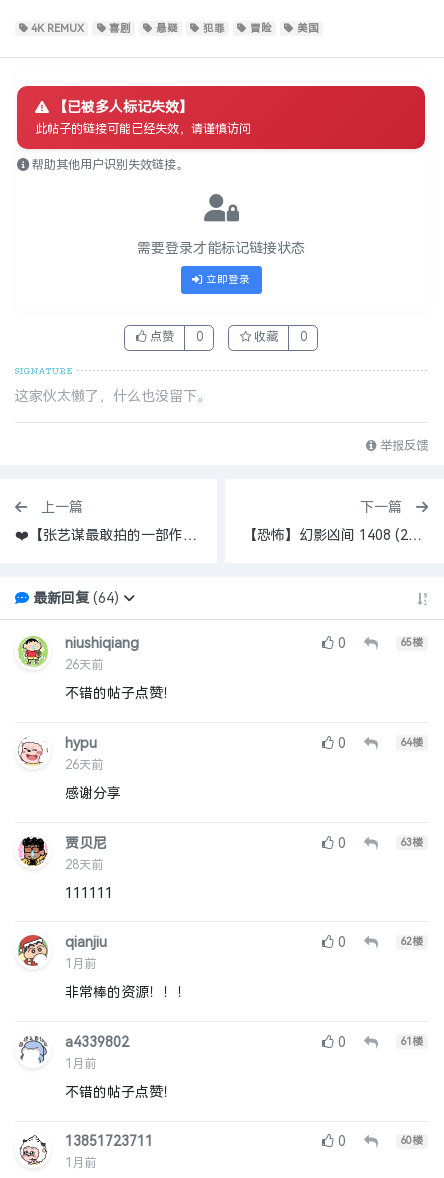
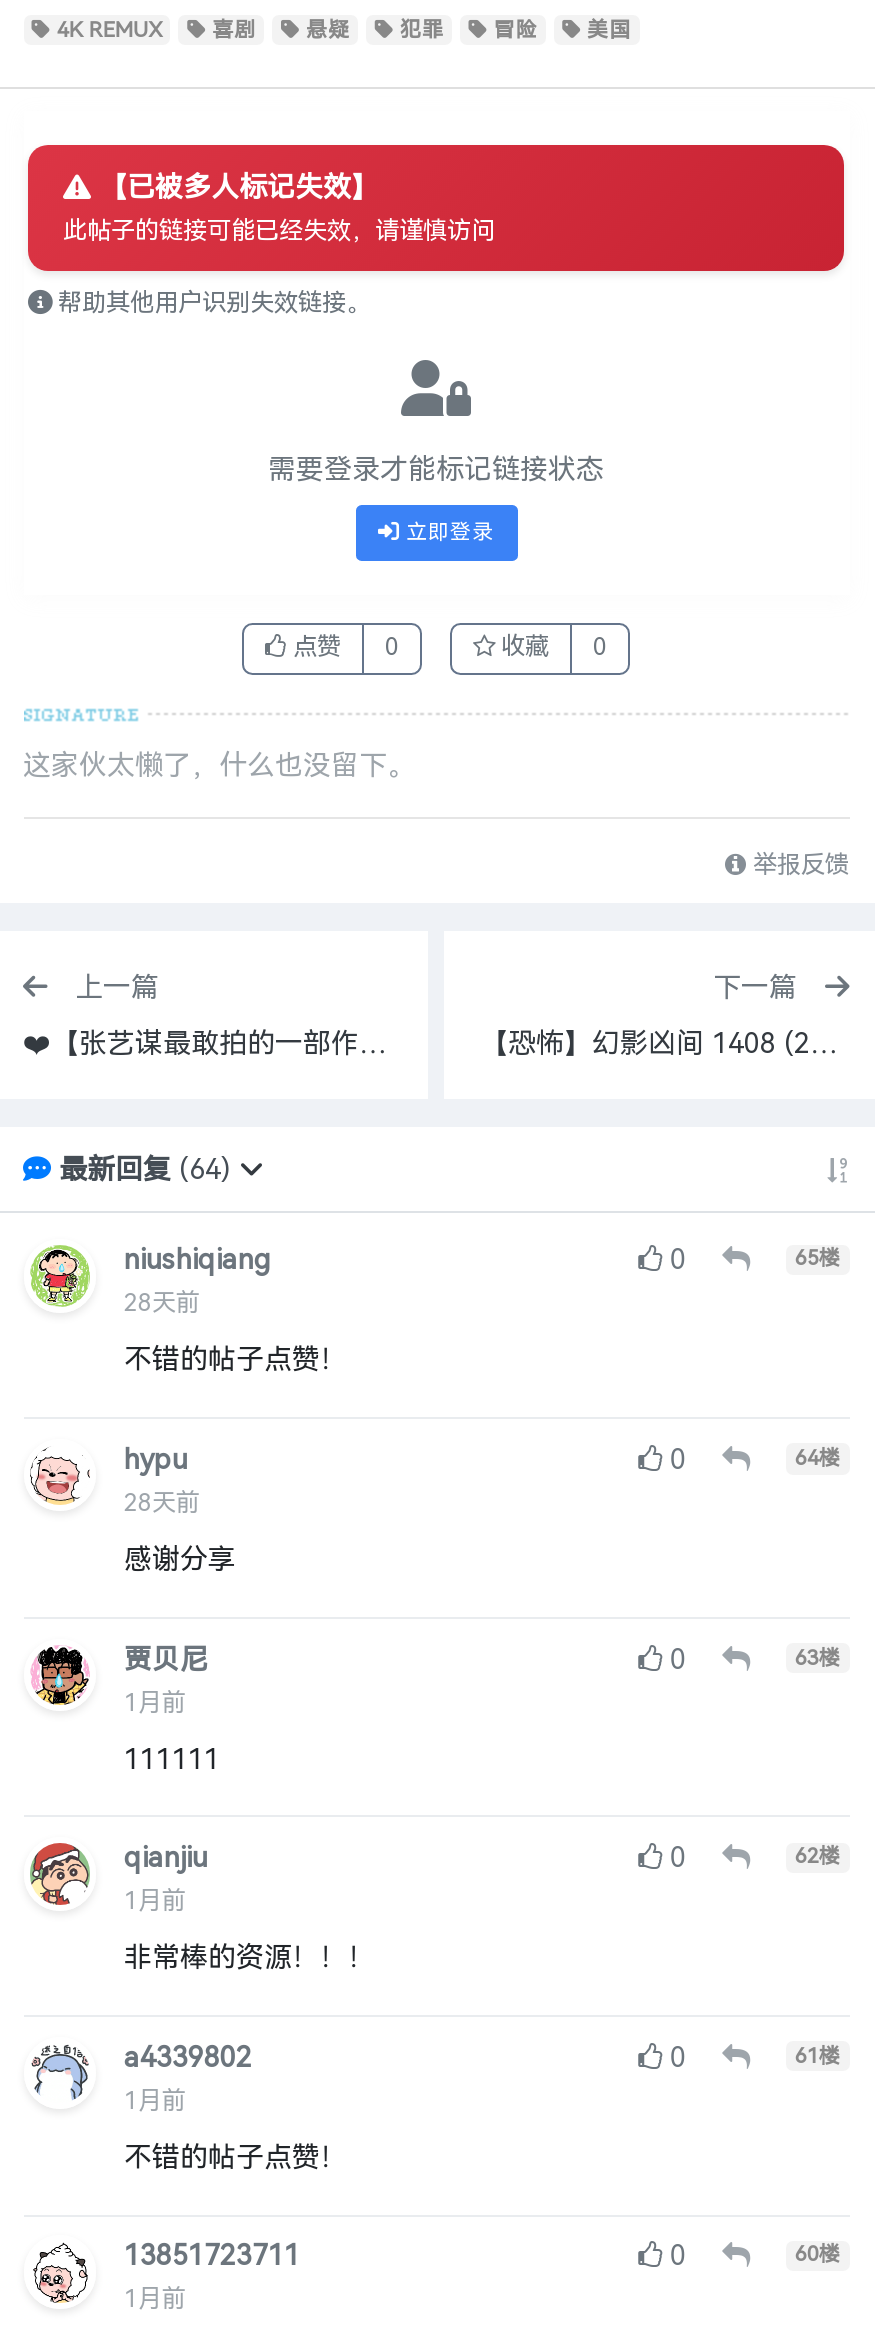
[65,658,103,672] 26天前 -> [124,1290,200,1318] 28天前
[65,758,103,772] 26天前 -> [124,1489,200,1517] 28天前
[65,858,103,872] 28天前 -> [124,1688,186,1716] 1月前

